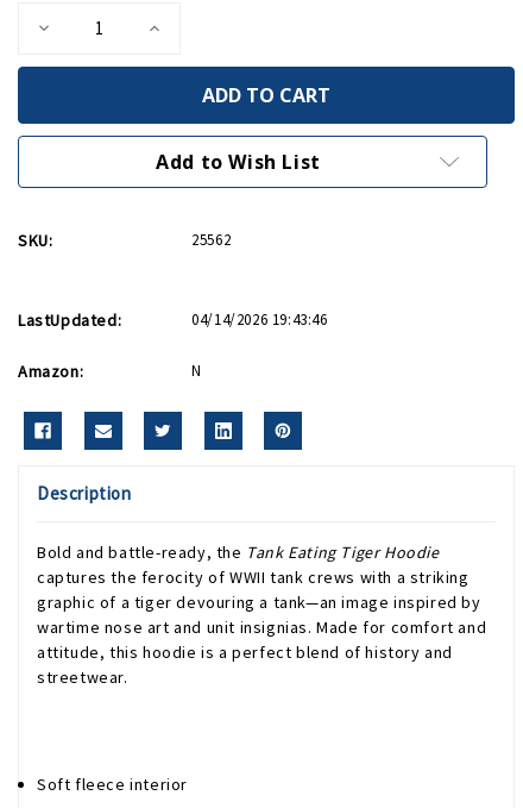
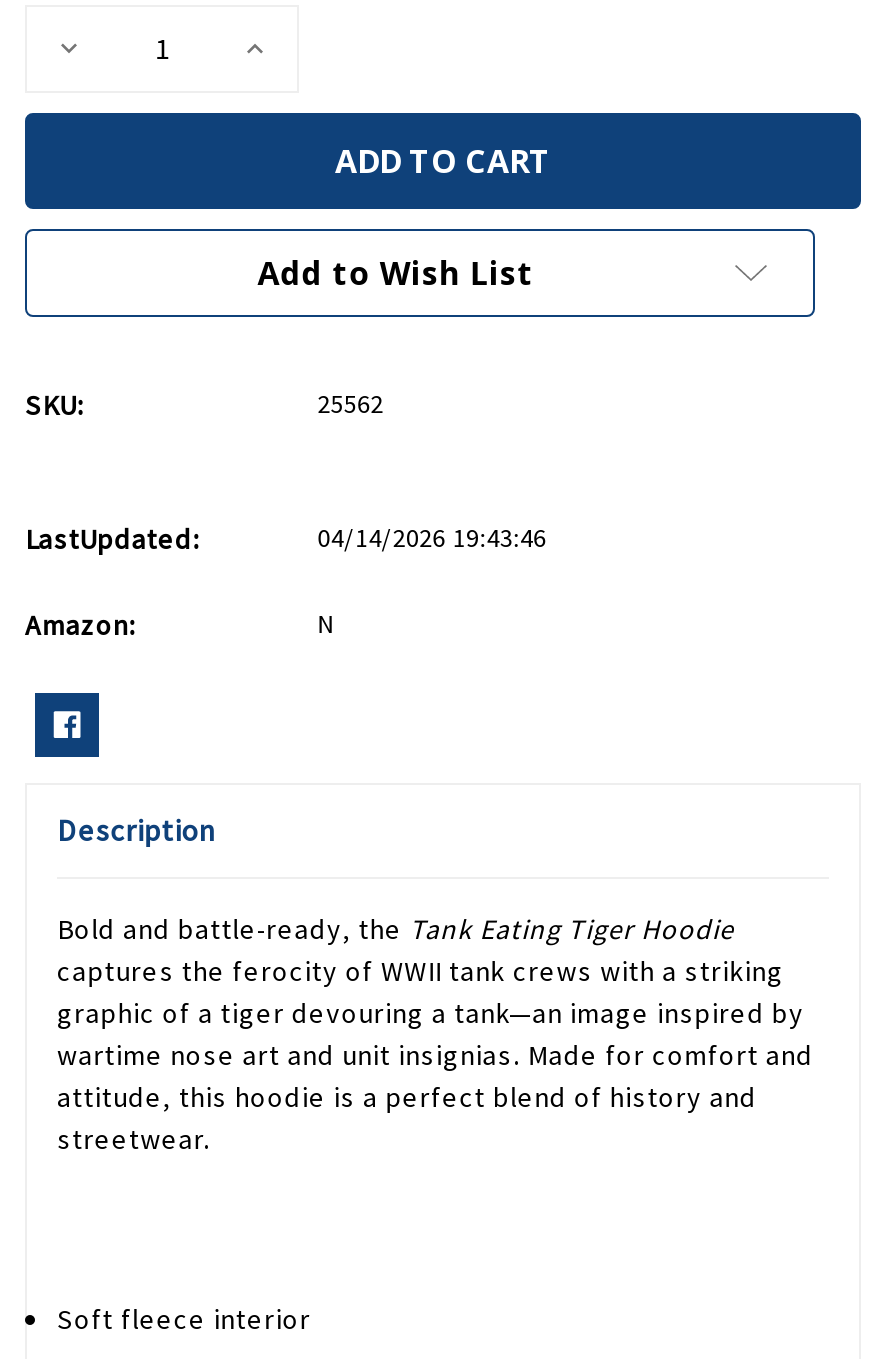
[83,411,124,451] [image] -> none
[143,411,183,451] [image] -> none
[203,411,244,451] [image] -> none
[263,411,303,451] [image] -> none

